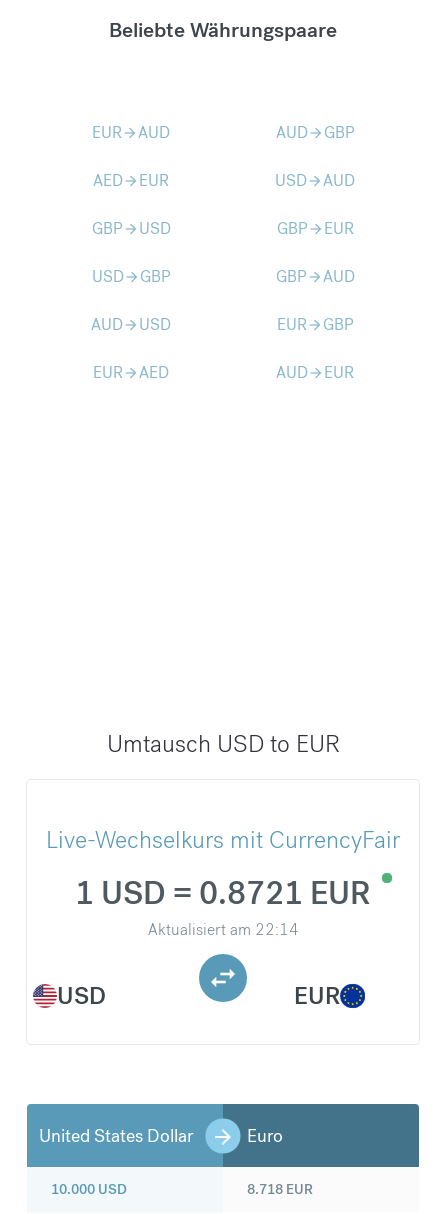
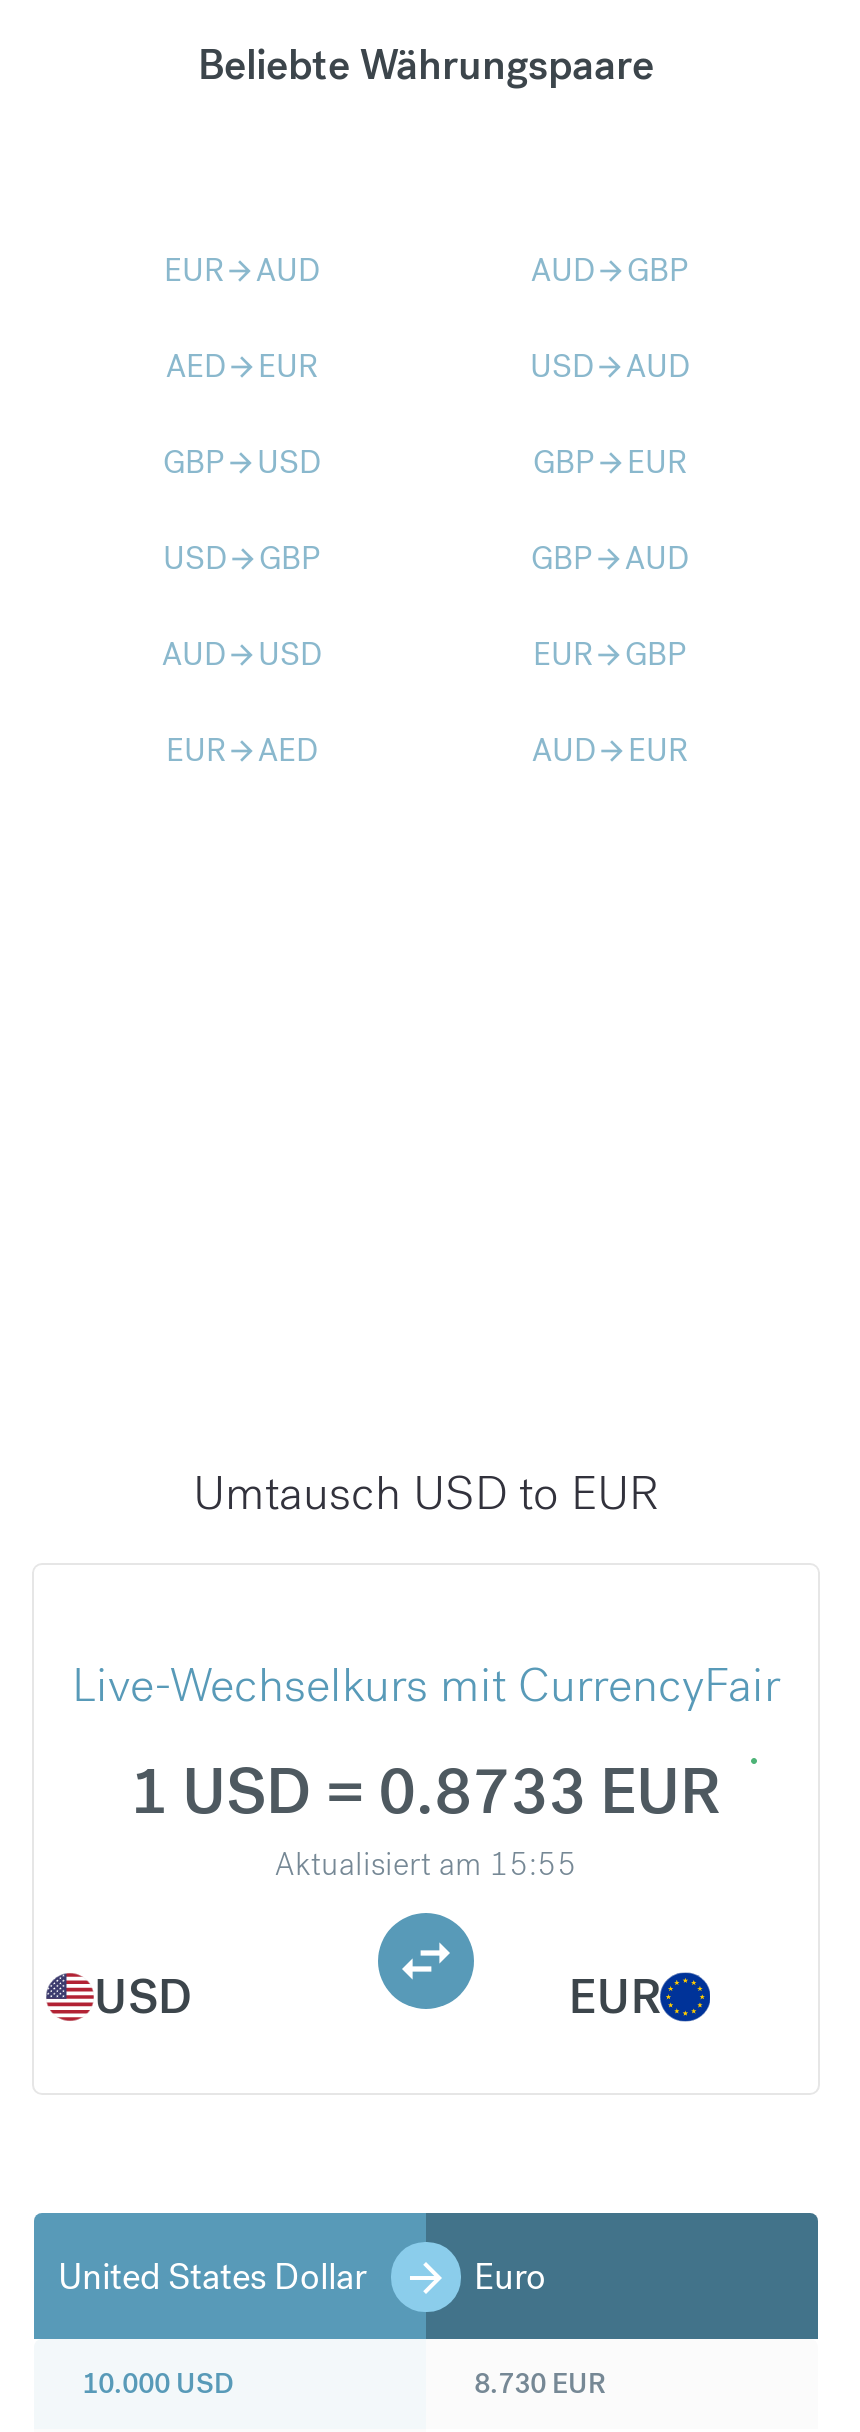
[75,873,371,914] 1 USD = 0.8721 EUR -> [130,1751,722,1833] 1 USD = 0.8733 EUR
[147,919,298,940] Aktualisiert am 22:14 -> [275,1843,577,1885] Aktualisiert am 15:55
[247,1180,313,1198] 8.718 EUR -> [474,2365,606,2401] 8.730 EUR

